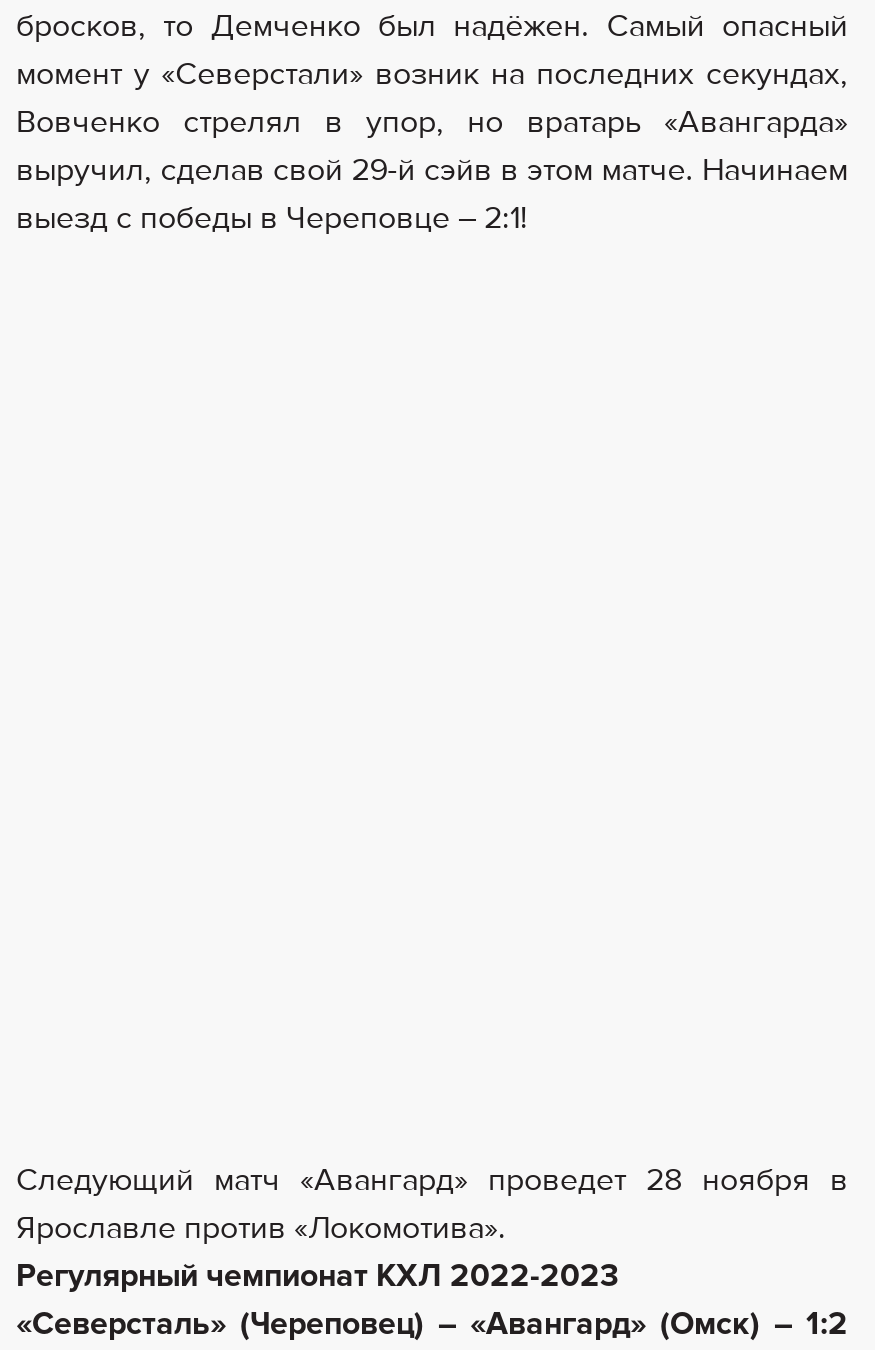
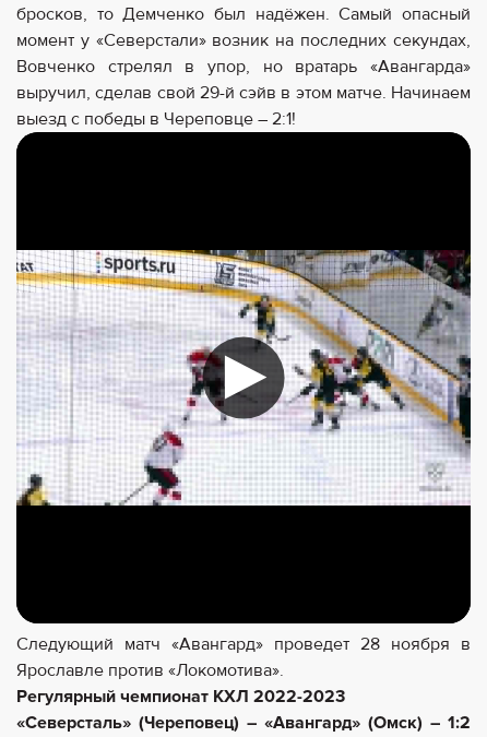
none -> [15,131,472,625] [image]

